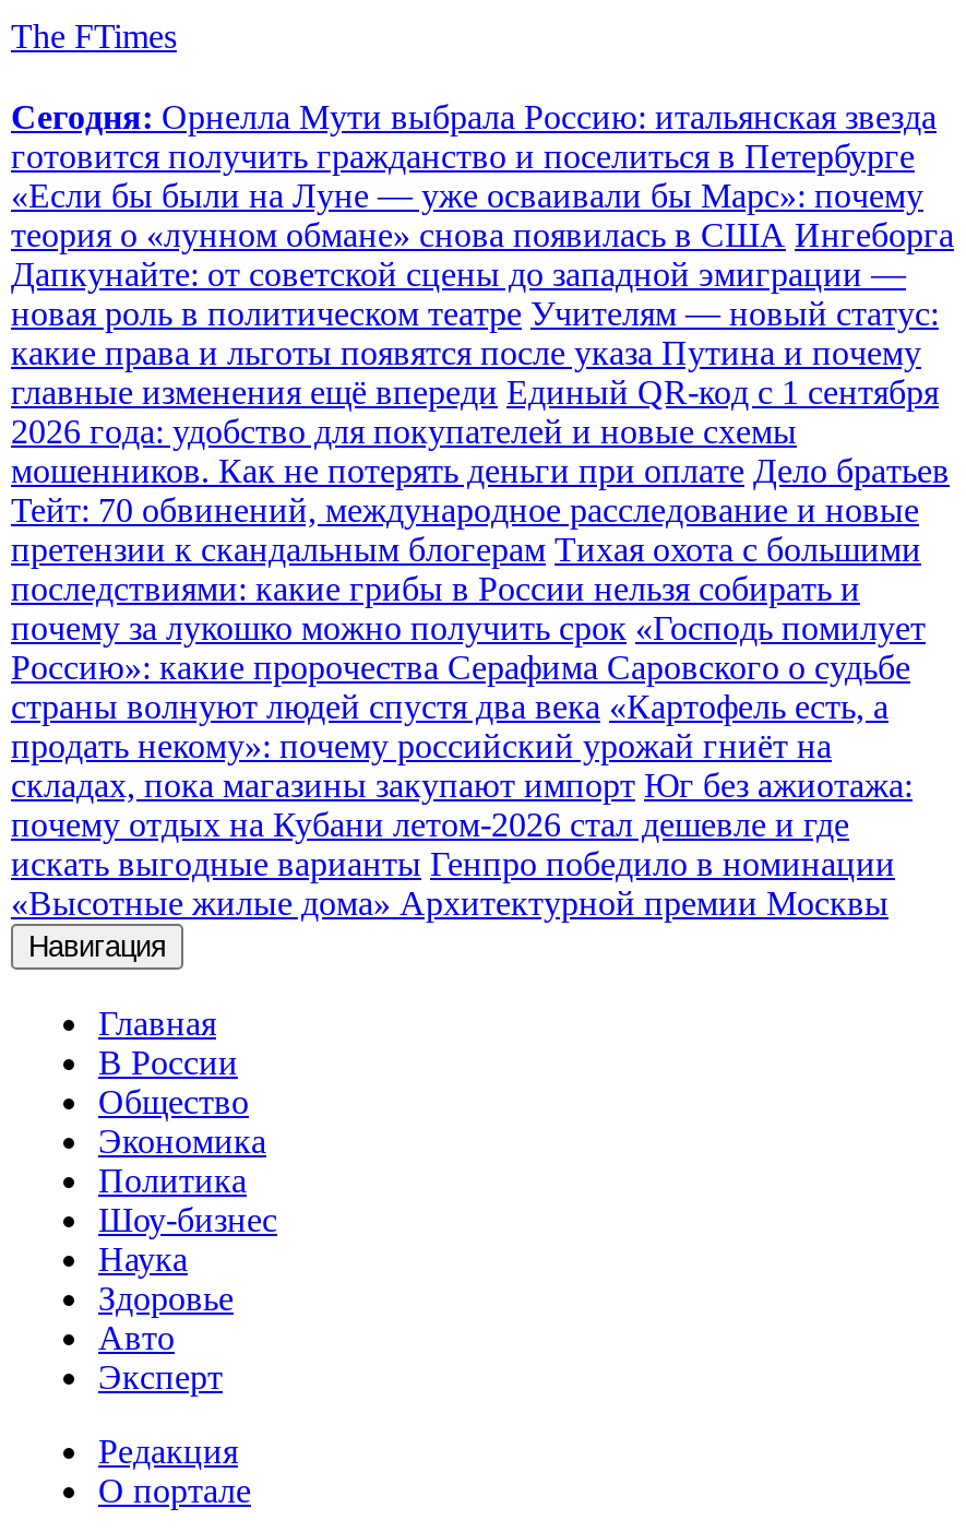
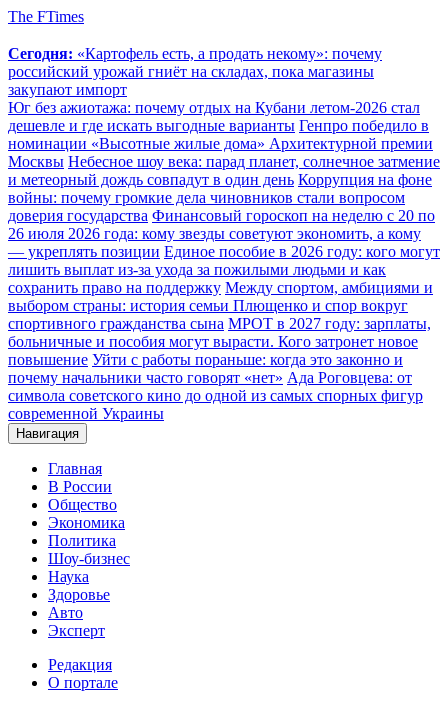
[11,98,954,922] Сегодня: Орнелла Мути выбрала Россию: итальянская звезда | готовится получить гражданство и поселиться в Петербурге | «Если бы были на Луне — уже осваивали бы Марс»: почему | теория о «лунном обмане» снова появилась в США Ингеборга | Дапкунайте: от советской сцены до западной эмиграции — | новая роль в политическом театре Учителям — новый статус: | какие права и льготы появятся после указа Путина и почему | главные изменения ещё впереди Единый QR-код с 1 сентября | 2026 года: удобство для покупателей и новые схемы | мошенников. Как не потерять деньги при оплате Дело братьев | Тейт: 70 обвинений, международное расследование и новые | претензии к скандальным блогерам Тихая охота с большими | последствиями: какие грибы в России нельзя собирать и | почему за лукошко можно получить срок «Господь помилует | Россию»: какие пророчества Серафима Саровского о судьбе | страны волнуют людей спустя два века «Картофель есть, а | продать некому»: почему российский урожай гниёт на | складах, пока магазины закупают импорт Юг без ажиотажа: | почему отдых на Кубани летом-2026 стал дешевле и где | искать выгодные варианты Генпро победило в номинации | «Высотные жилые дома» Архитектурной премии Москвы -> [8,45,440,422] Сегодня: «Картофель есть, а продать некому»: почему | российский урожай гниёт на складах, пока магазины | закупают импорт | Юг без ажиотажа: почему отдых на Кубани летом-2026 стал | дешевле и где искать выгодные варианты Генпро победило в | номинации «Высотные жилые дома» Архитектурной премии | Москвы Небесное шоу века: парад планет, солнечное затмение | и метеорный дождь совпадут в один день Коррупция на фоне | войны: почему громкие дела чиновников стали вопросом | доверия государства Финансовый гороскоп на неделю с 20 по | 26 июля 2026 года: кому звезды советуют экономить, а кому | — укреплять позиции Единое пособие в 2026 году: кого могут | лишить выплат из-за ухода за пожилыми людьми и как | сохранить право на поддержку Между спортом, амбициями и | выбором страны: история семьи Плющенко и спор вокруг | спортивного гражданства сына МРОТ в 2027 году: зарплаты, | больничные и пособия могут вырасти. Кого затронет новое | повышение Уйти с работы пораньше: когда это законно и | почему начальники часто говорят «нет» Ада Роговцева: от | символа советского кино до одной из самых спорных фигур | современной Украины

